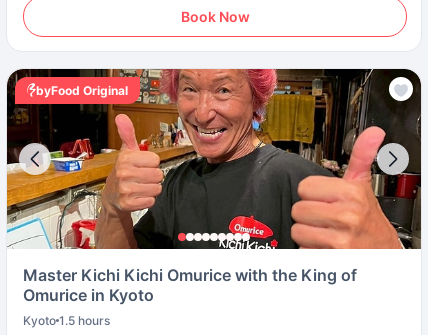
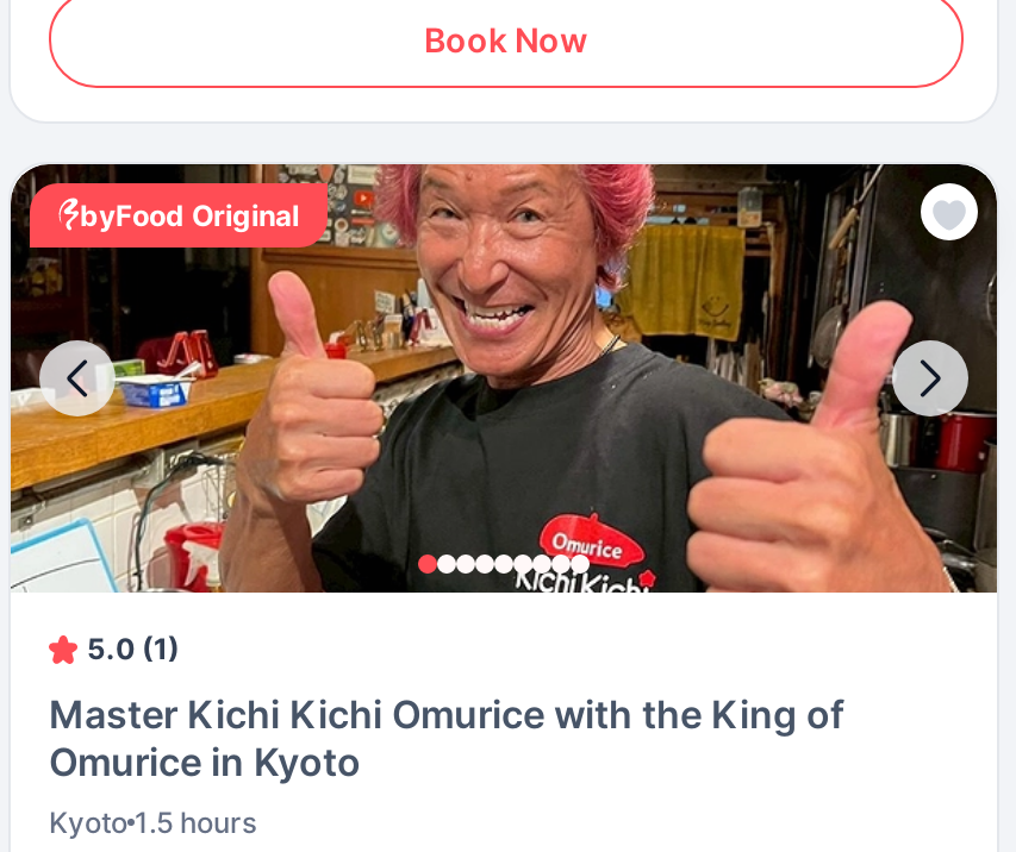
none -> [87,631,180,666] 5.0 (1)

